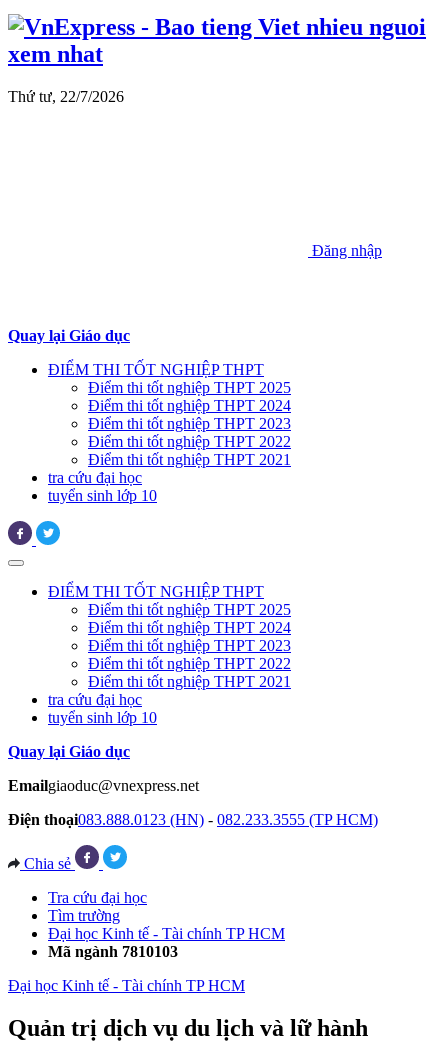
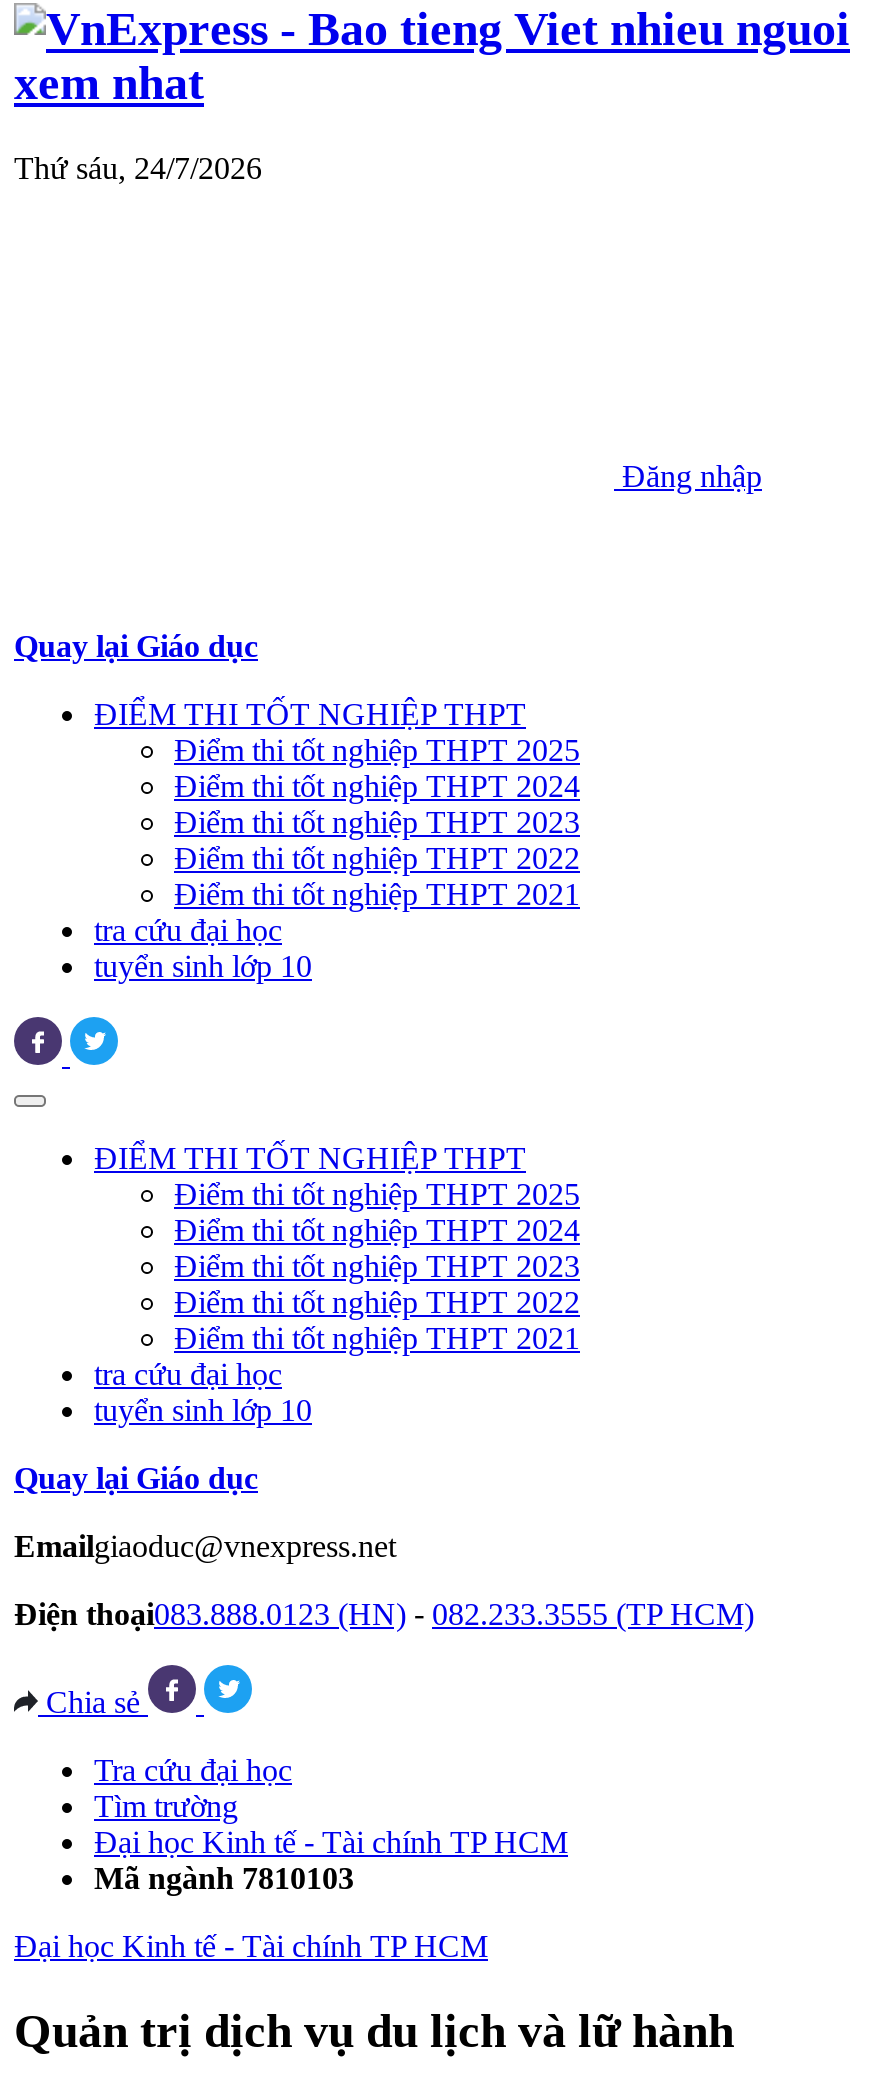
[8,88,124,105] Thứ tư, 22/7/2026 -> [14,151,262,185] Thứ sáu, 24/7/2026

